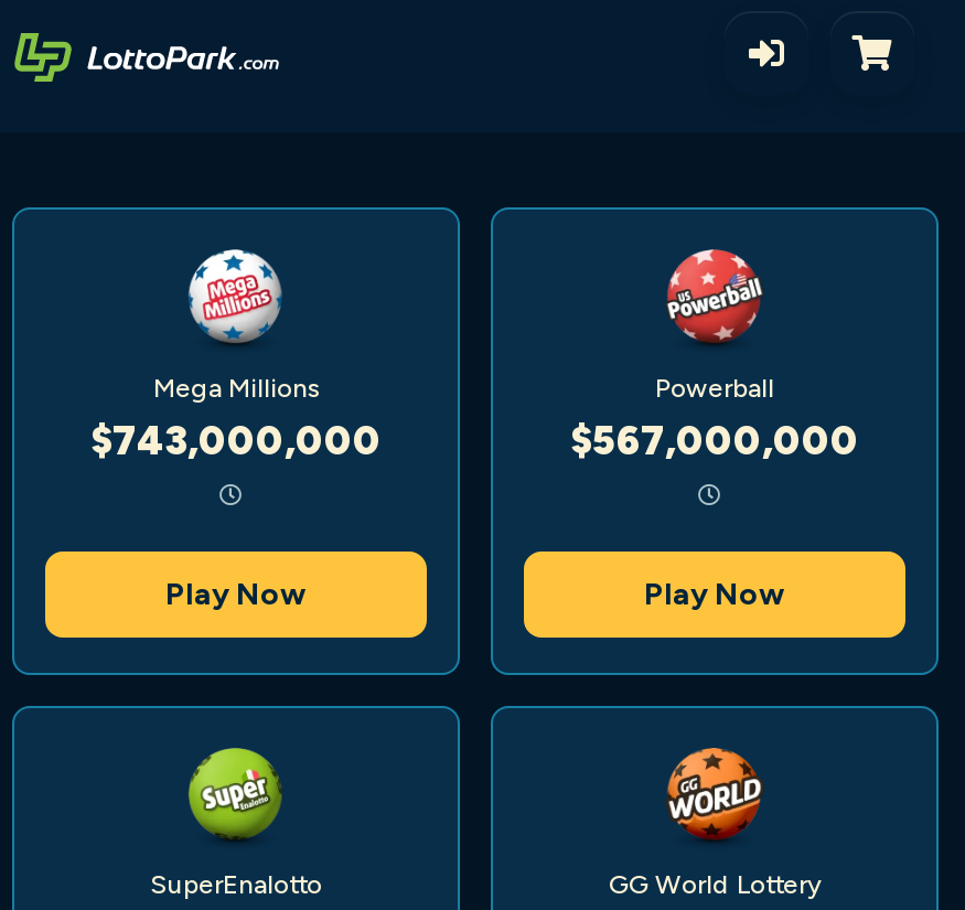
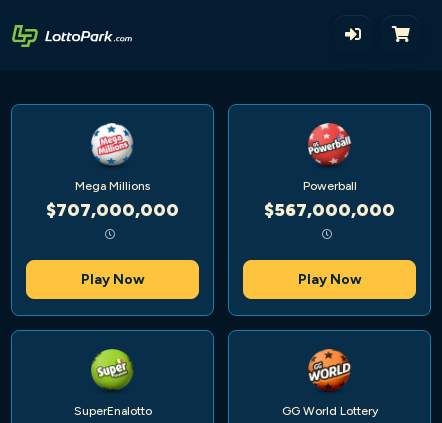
[90,416,382,465] $743,000,000 -> [46,199,179,221] $707,000,000

